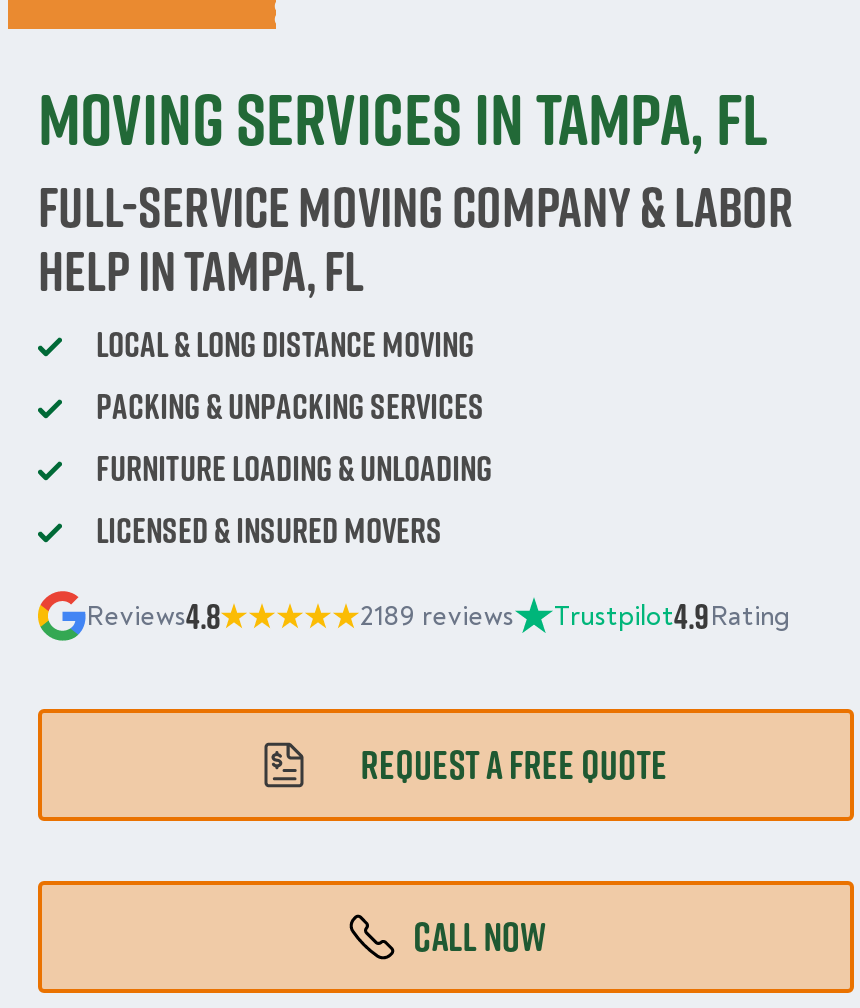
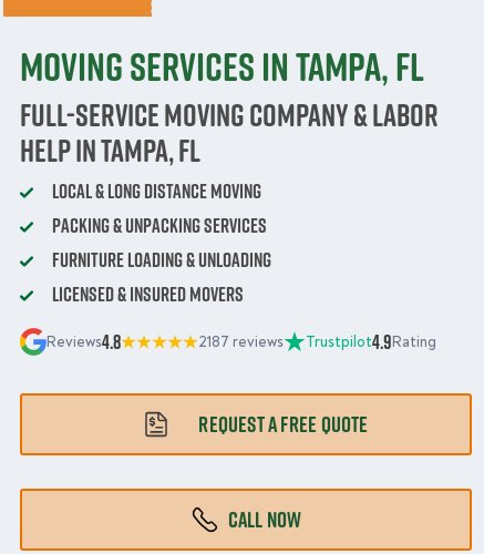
[360,590,790,640] 2189 reviews Trustpilot4.9Rating -> [198,327,436,355] 2187 reviews Trustpilot4.9Rating

